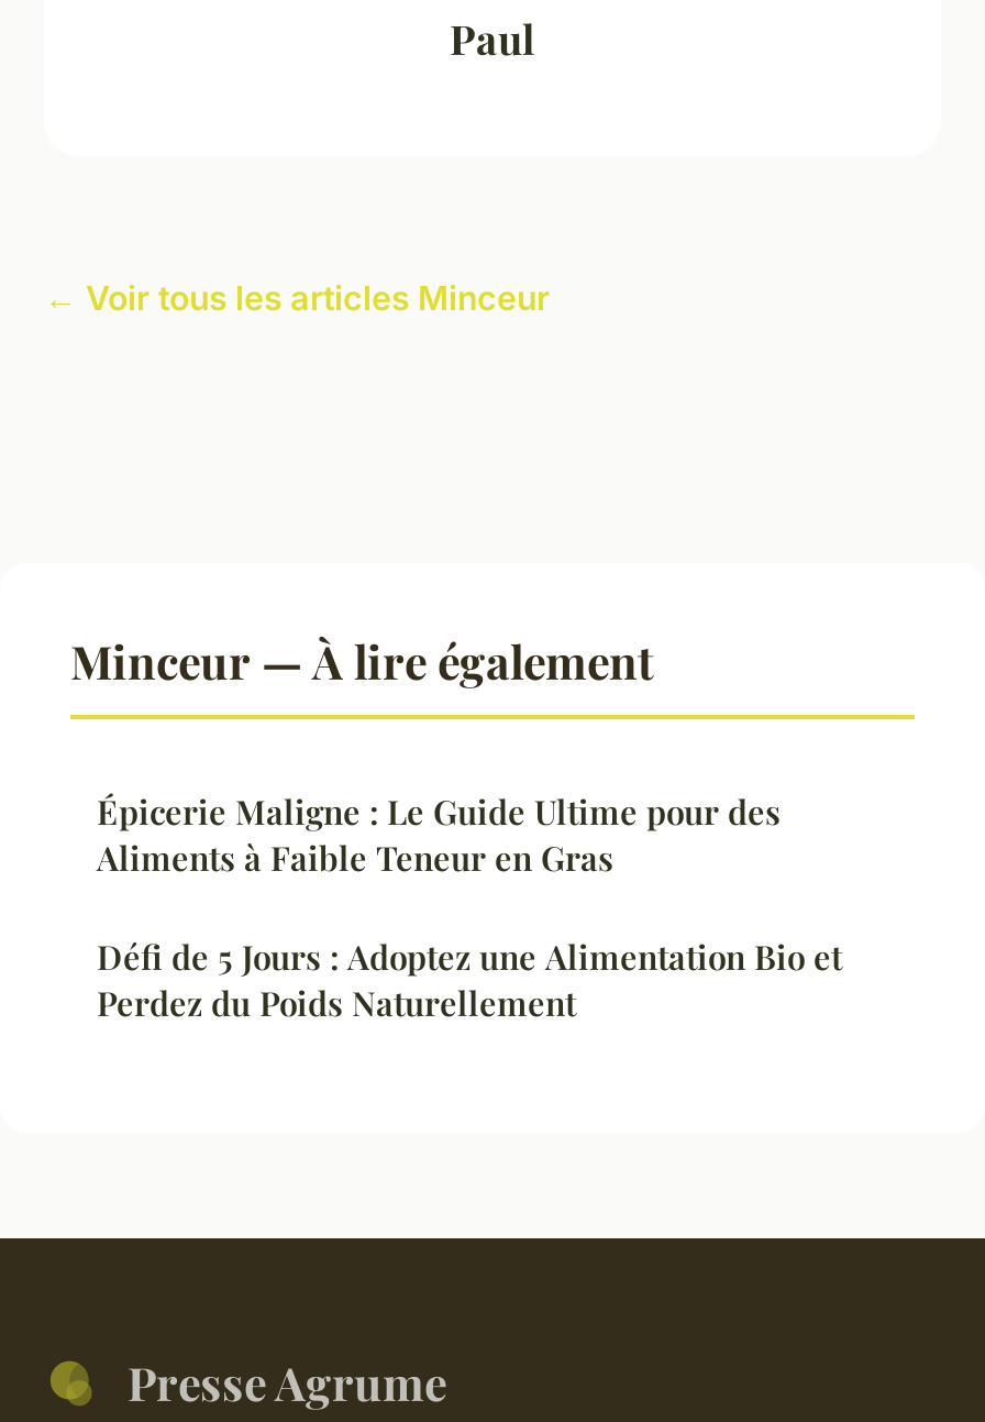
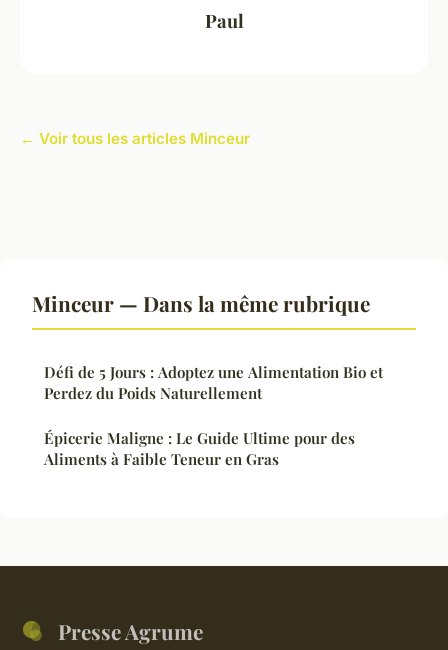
[70,629,653,690] Minceur — À lire également -> [32,289,370,317] Minceur — Dans la même rubrique
moved [97,789,781,880] -> [44,428,355,469]: Épicerie Maligne : Le Guide Ultime pour des | Aliments à Faible Teneur en Gras
moved [97,935,842,1025] -> [44,362,383,403]: Défi de 5 Jours : Adoptez une Alimentation Bio et | Perdez du Poids Naturellement

